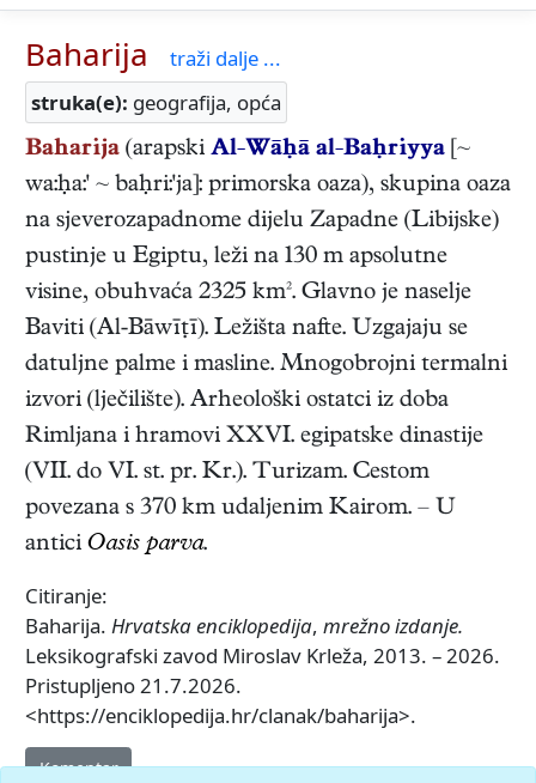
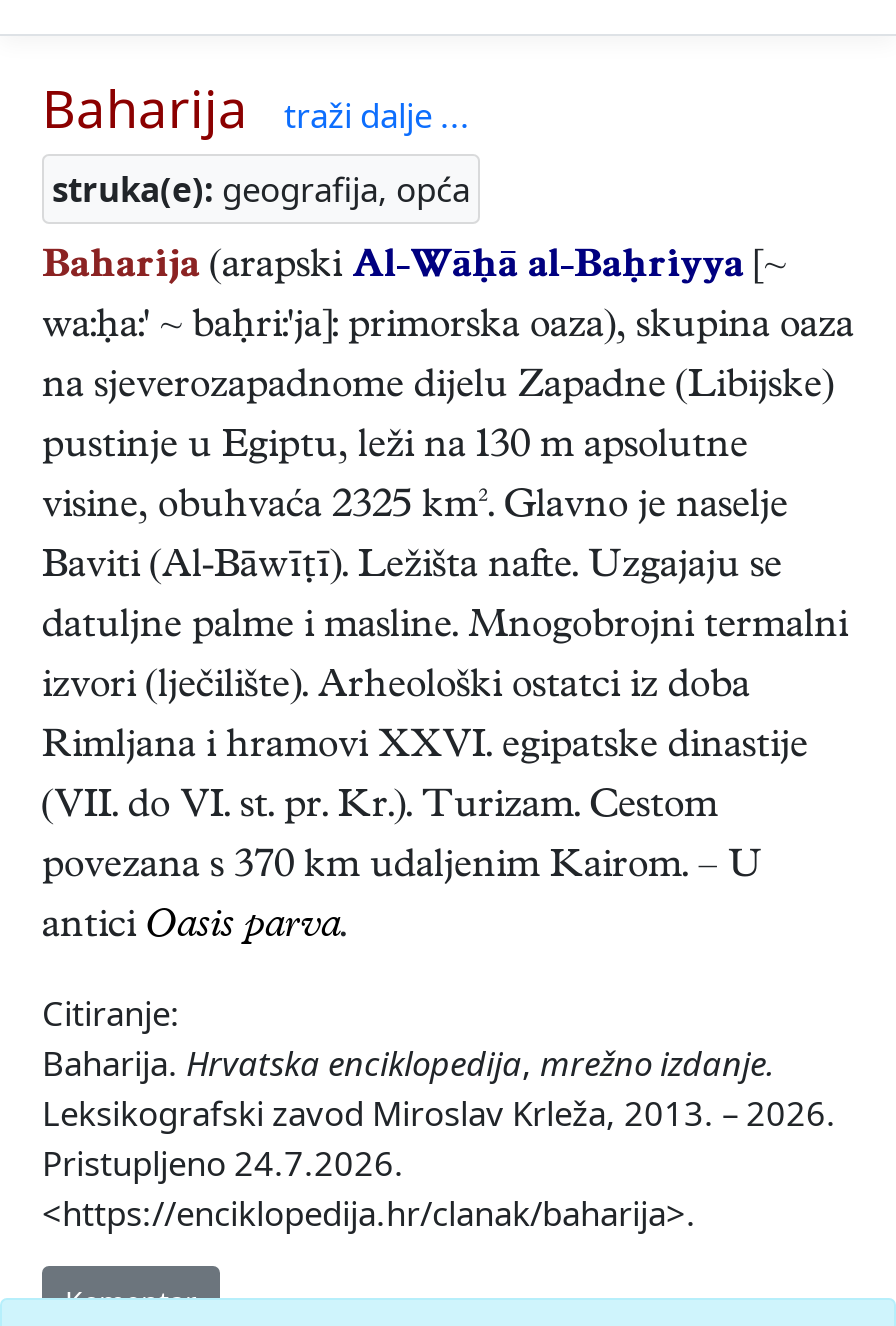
[25,672,242,699] Pristupljeno 21.7.2026. -> [42,1140,404,1186] Pristupljeno 24.7.2026.

